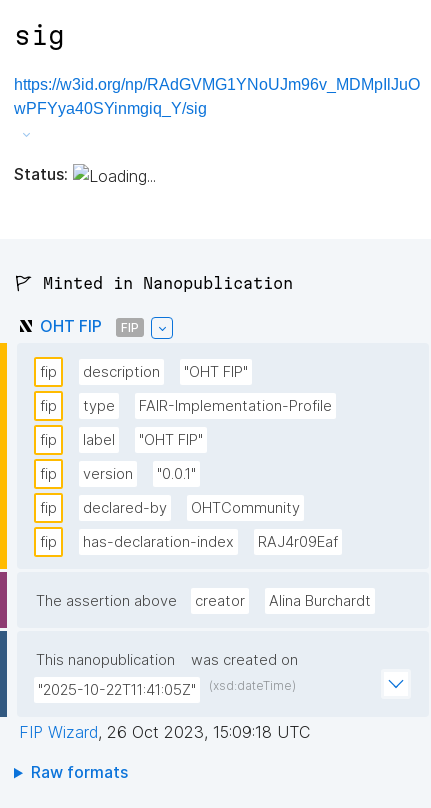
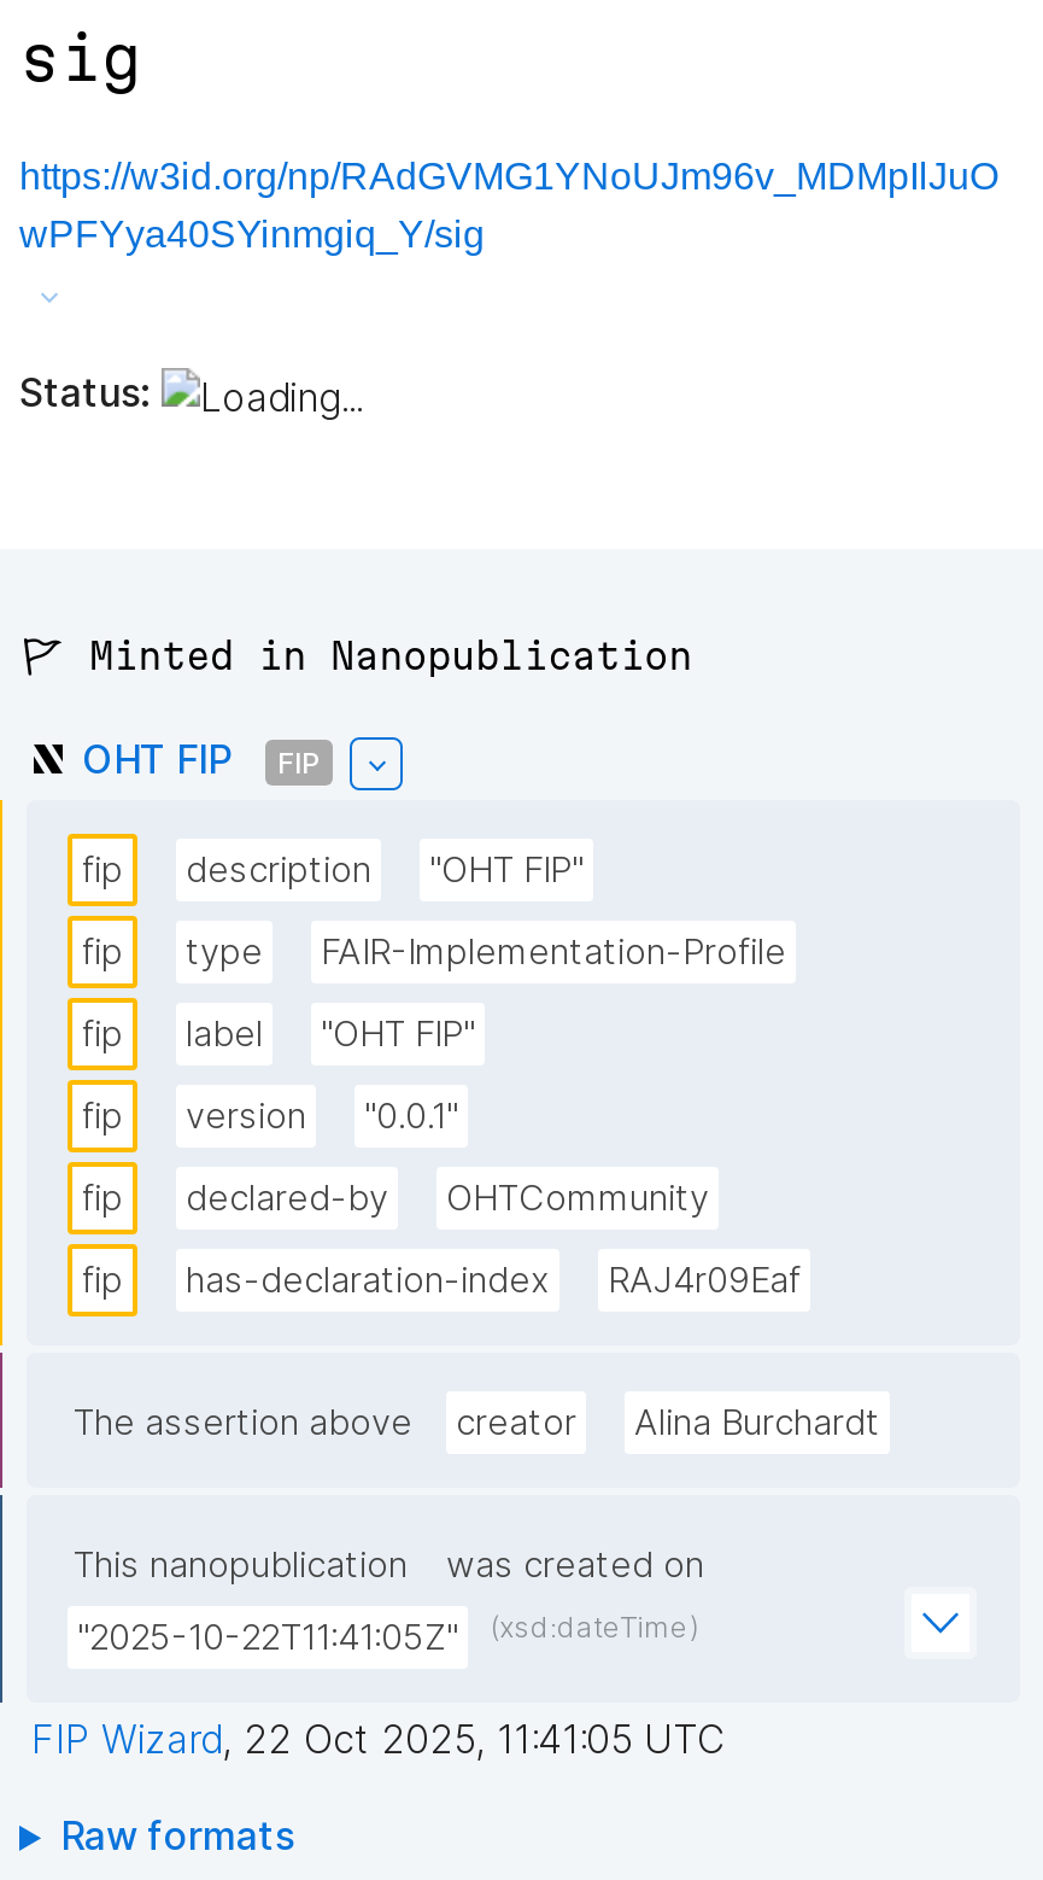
[19,722,310,742] FIP Wizard, 26 Oct 2023, 15:09:18 UTC -> [31,1716,723,1764] FIP Wizard, 22 Oct 2025, 11:41:05 UTC

